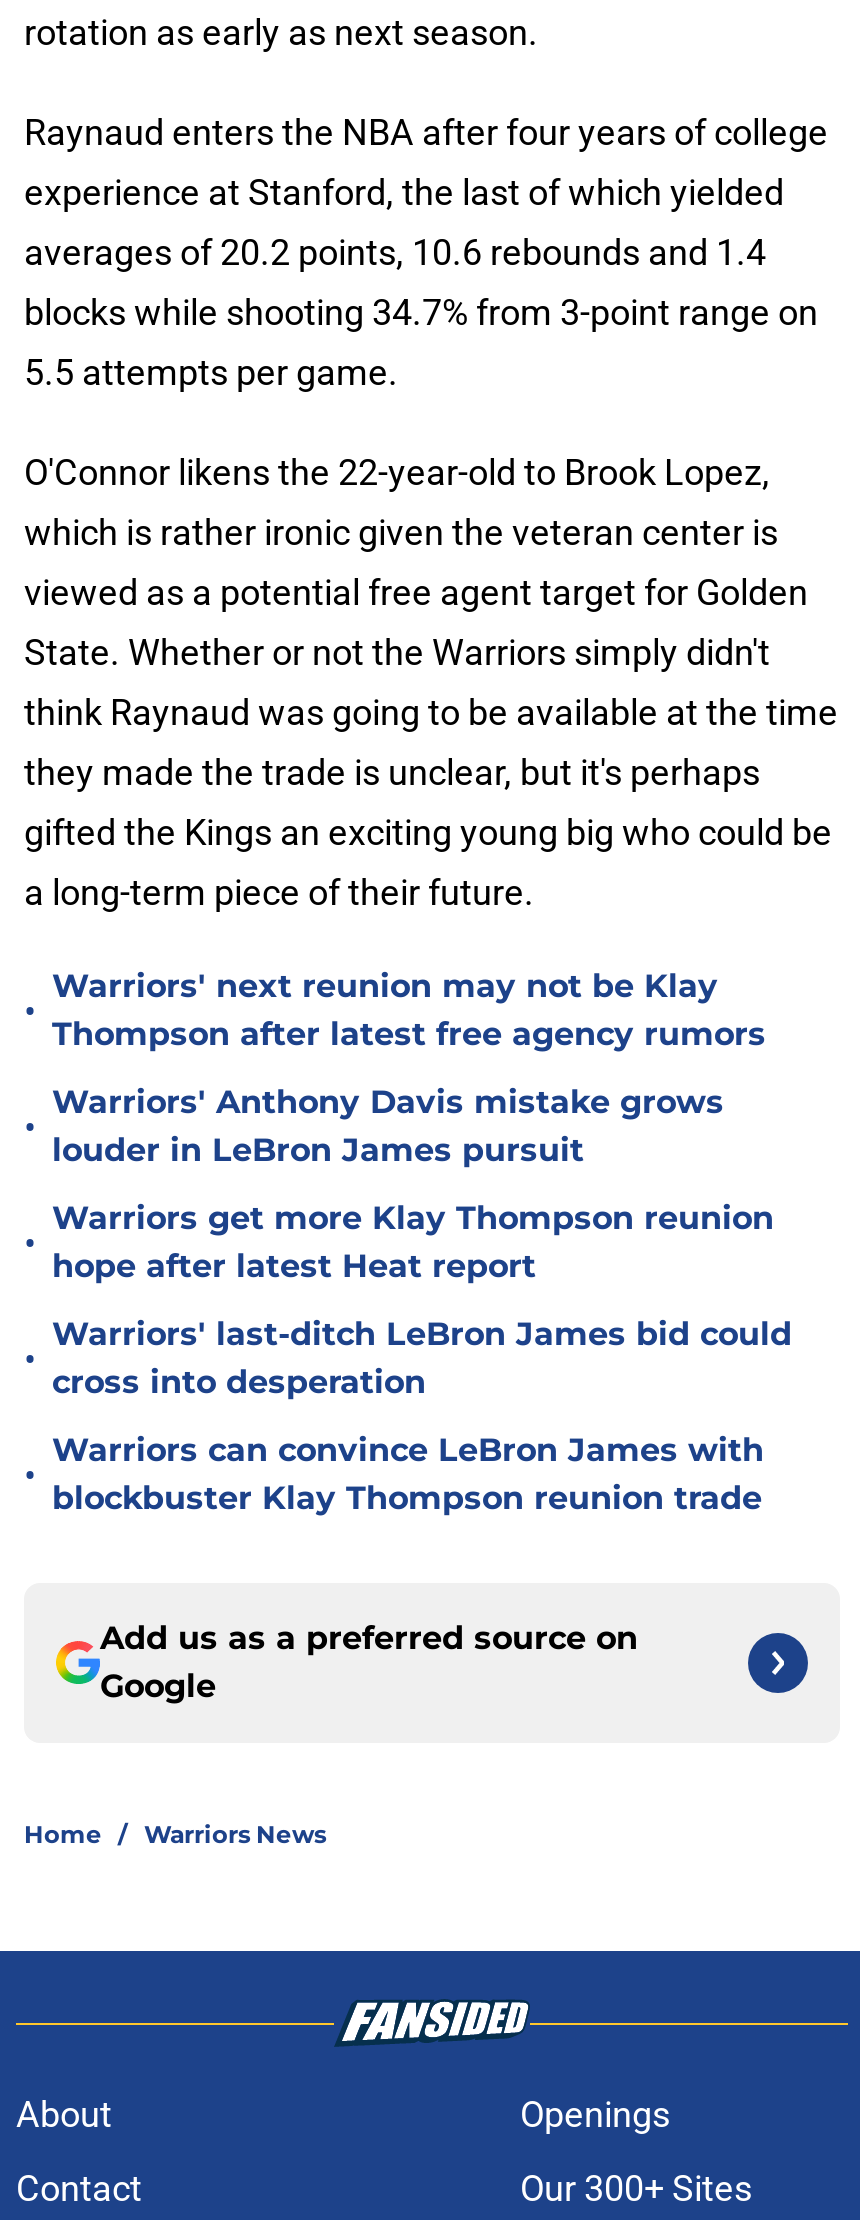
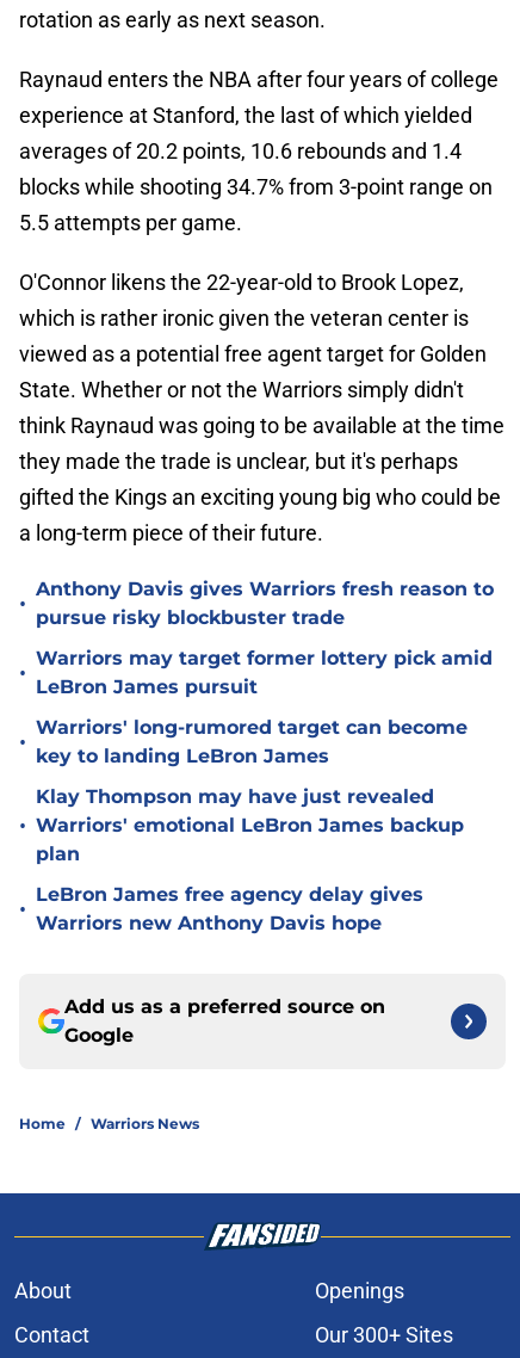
[52,967,766,1053] Warriors' next reunion may not be Klay | Thompson after latest free agency rumors -> [36,578,494,629] Anthony Davis gives Warriors fresh reason to | pursue risky blockbuster trade
[52,1083,724,1169] Warriors' Anthony Davis mistake grows | louder in LeBron James pursuit -> [36,647,493,698] Warriors may target former lottery pick amid | LeBron James pursuit
[52,1199,774,1285] Warriors get more Klay Thompson reunion | hope after latest Heat report -> [36,716,468,767] Warriors' long-rumored target can become | key to landing LeBron James
[52,1315,792,1401] Warriors' last-ditch LeBron James bid could | cross into desperation -> [36,785,464,865] Klay Thompson may have just revealed | Warriors' emotional LeBron James backup | plan
[52,1431,764,1517] Warriors can convince LeBron James with | blockbuster Klay Thompson reunion trade -> [36,883,423,934] LeBron James free agency delay gives | Warriors new Anthony Davis hope

